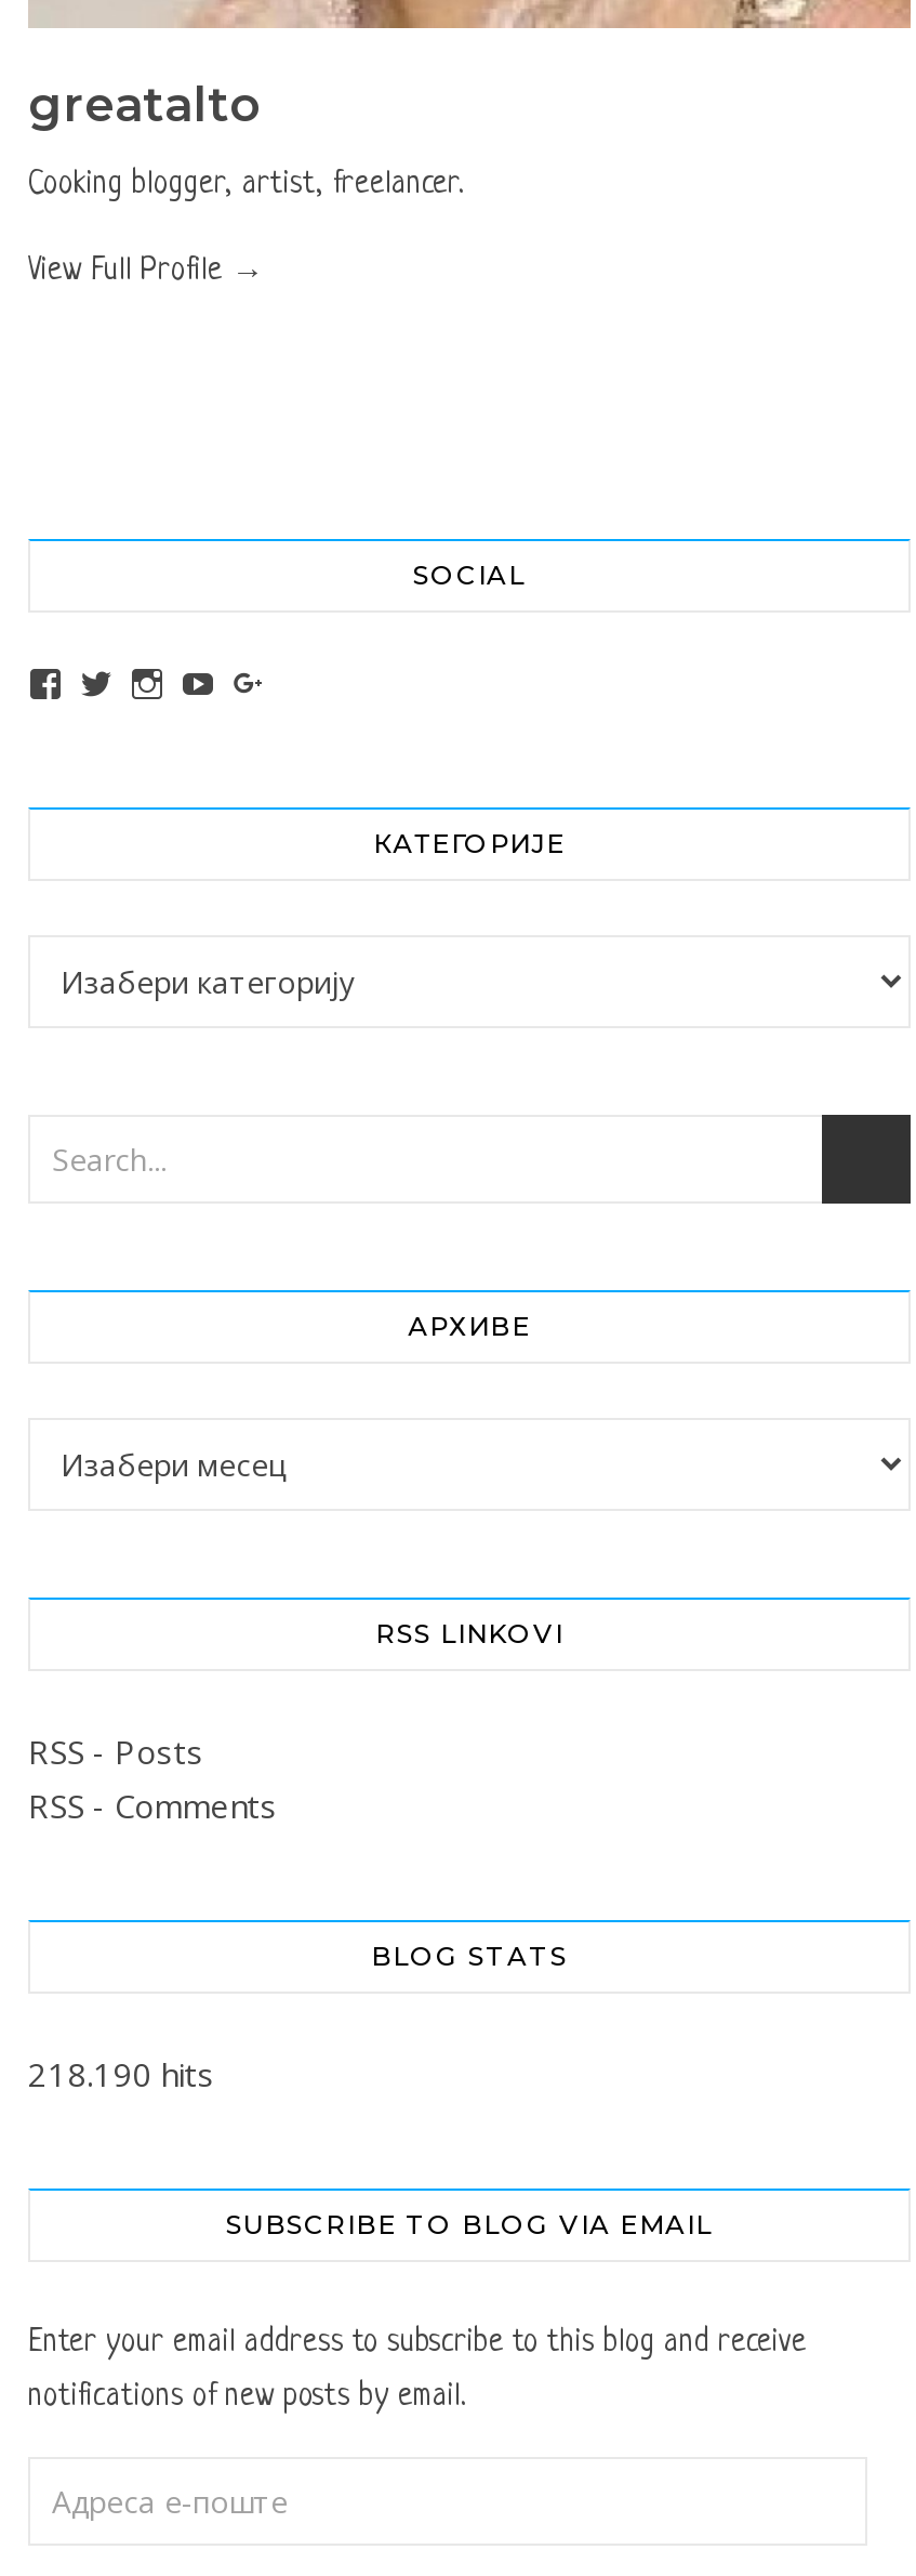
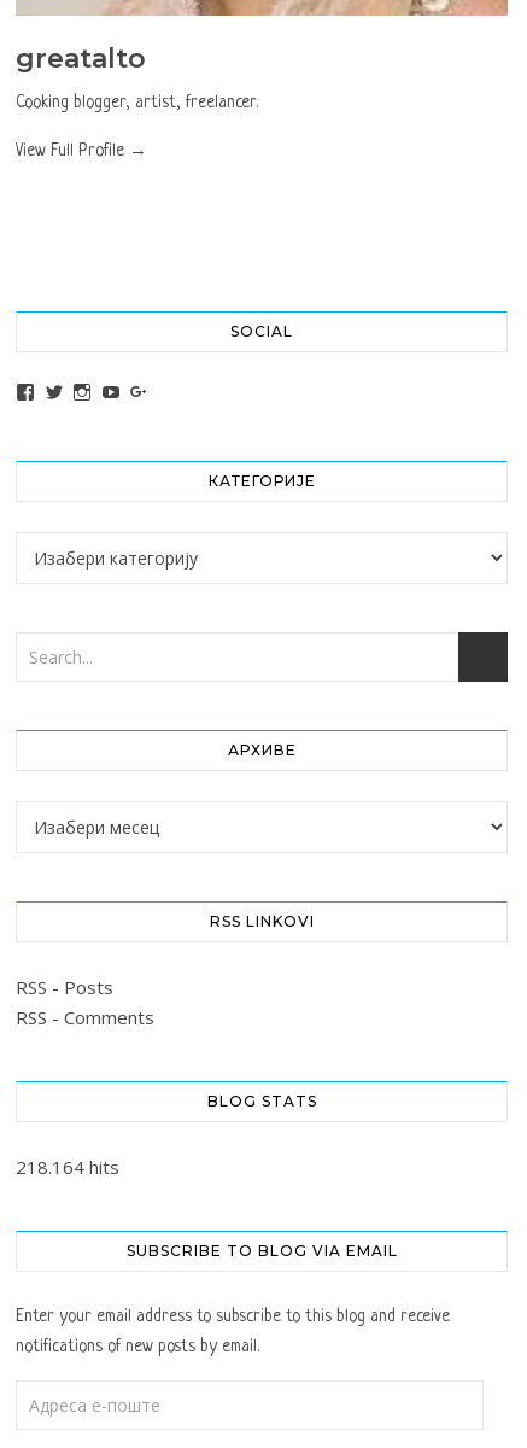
[28,2053,214,2096] 218.190 hits -> [16,1155,119,1179] 218.164 hits

